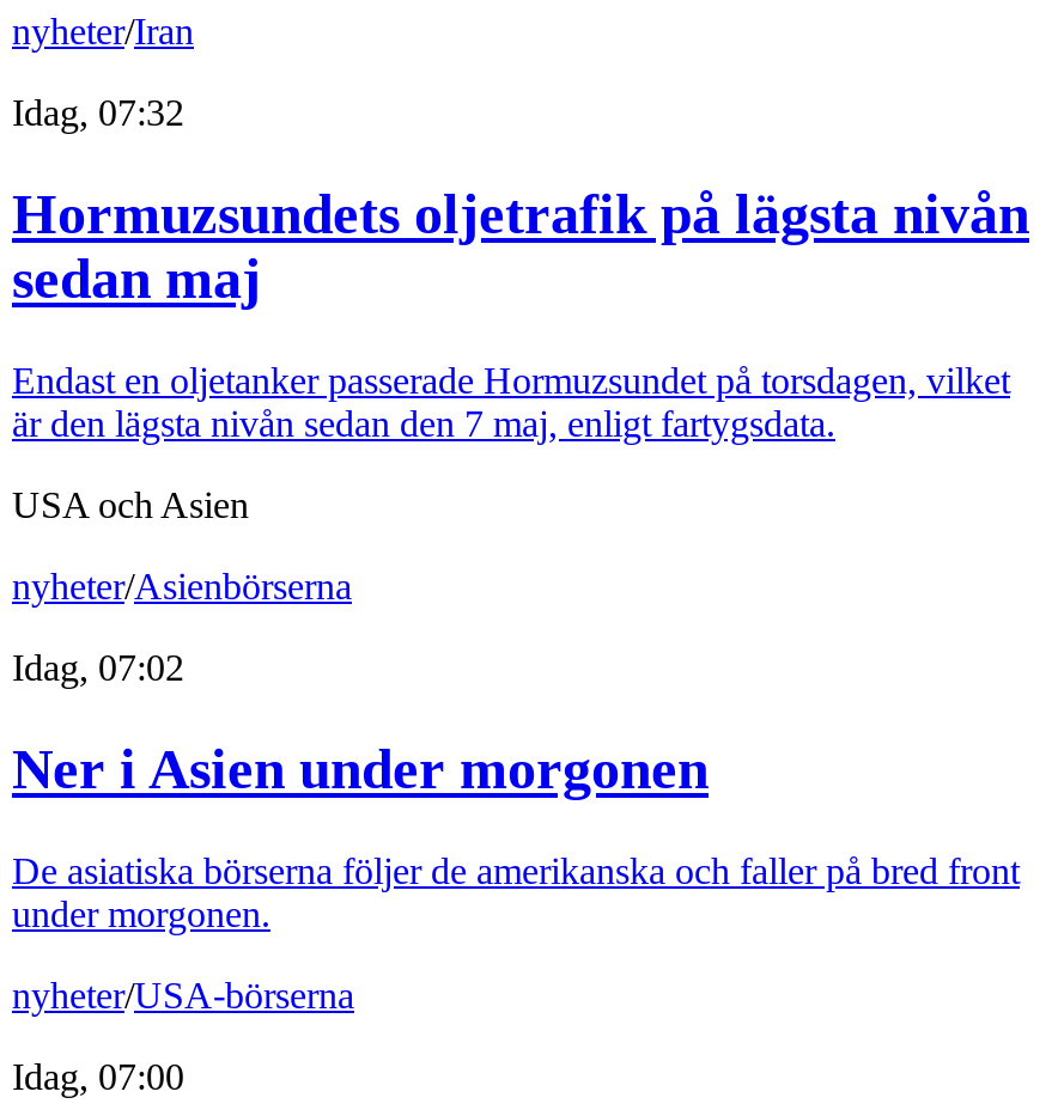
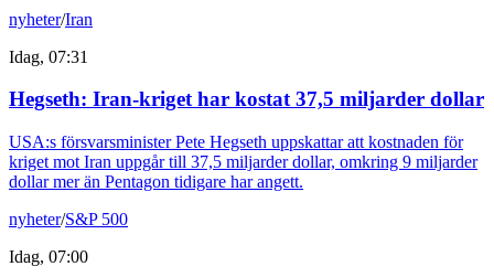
[12,93,1029,1015] Idag, 07:32 | Hormuzsundets oljetrafik på lägsta nivån | sedan maj | Endast en oljetanker passerade Hormuzsundet på torsdagen, vilket | är den lägsta nivån sedan den 7 maj, enligt fartygsdata. | USA och Asien | nyheter/Asienbörserna | Idag, 07:02 | Ner i Asien under morgonen | De asiatiska börserna följer de amerikanska och faller på bred front | under morgonen. | nyheter/USA-börserna -> [9,47,484,229] Idag, 07:31 | Hegseth: Iran-kriget har kostat 37,5 miljarder dollar | USA:s försvarsminister Pete Hegseth uppskattar att kostnaden för | kriget mot Iran uppgår till 37,5 miljarder dollar, omkring 9 miljarder | dollar mer än Pentagon tidigare har angett. | nyheter/S&P 500

